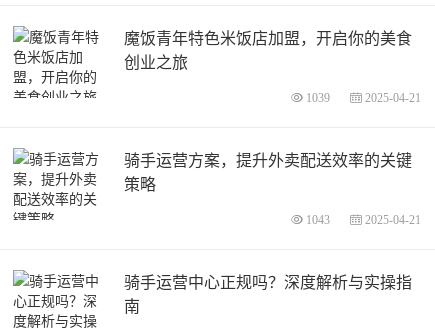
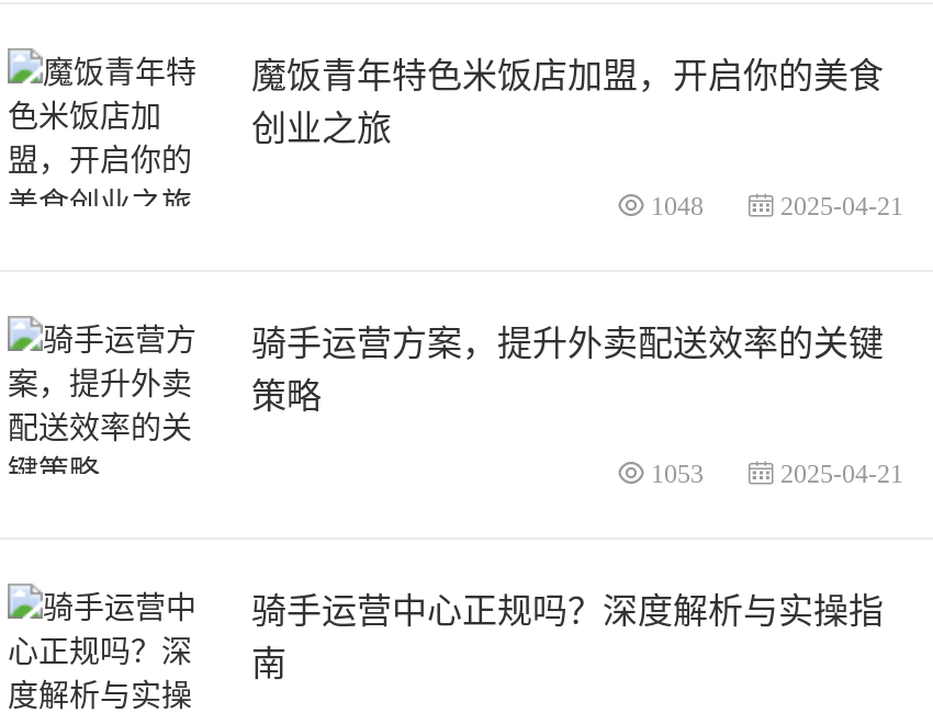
[306,90,330,103] 1039 -> [651,190,704,218] 1048
[306,212,330,225] 1043 -> [651,457,704,486] 1053

